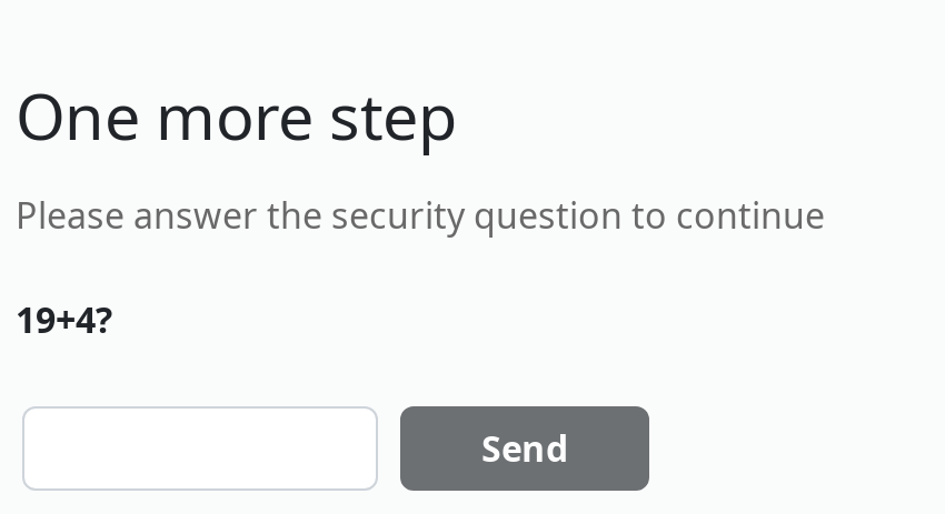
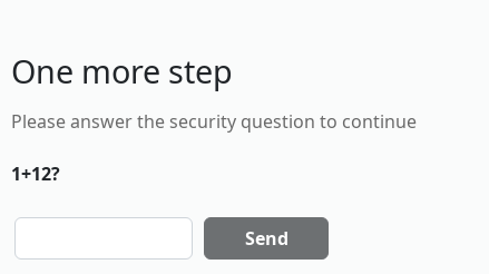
[16,295,113,344] 19+4? -> [11,162,60,186] 1+12?

